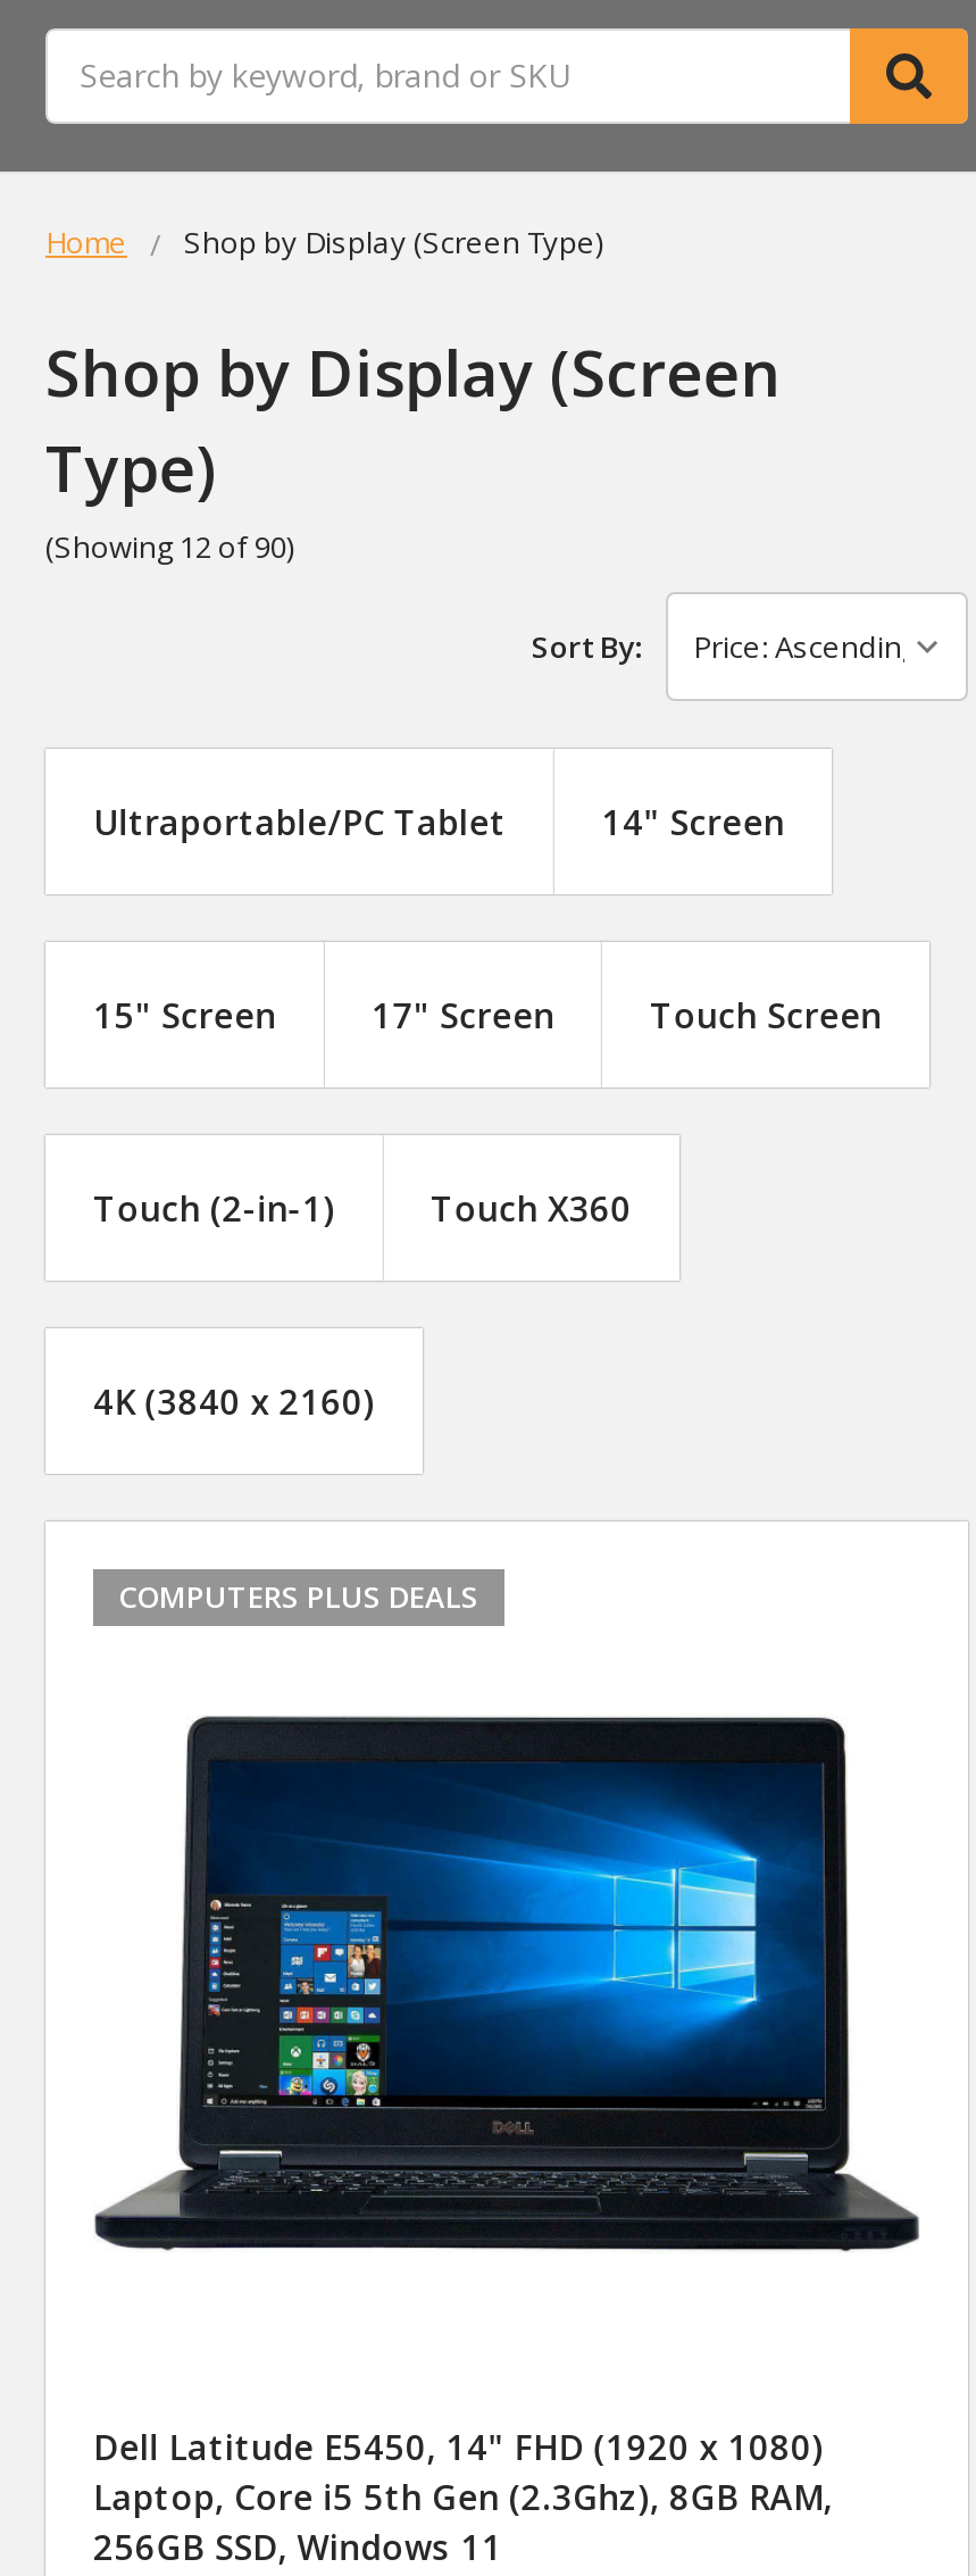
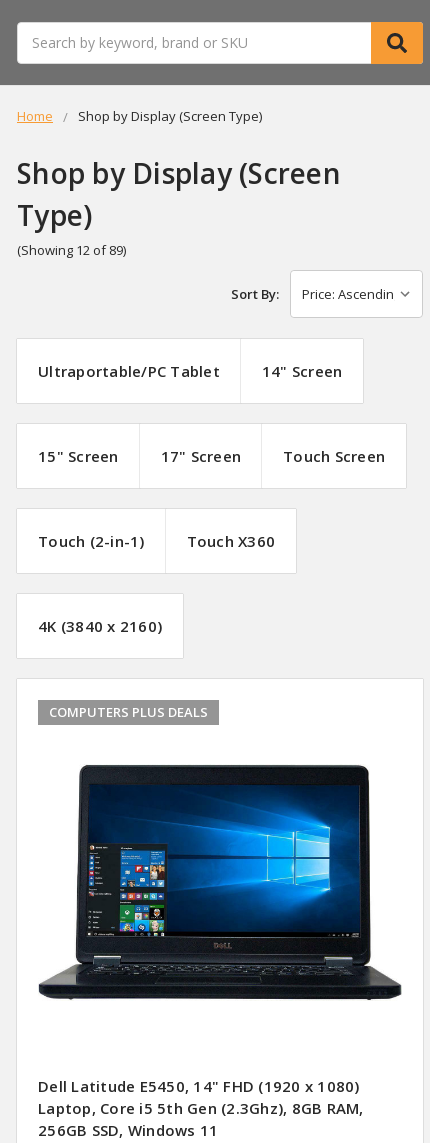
[45,525,293,566] (Showing 12 of 90) -> [17,240,126,258] (Showing 12 of 89)

